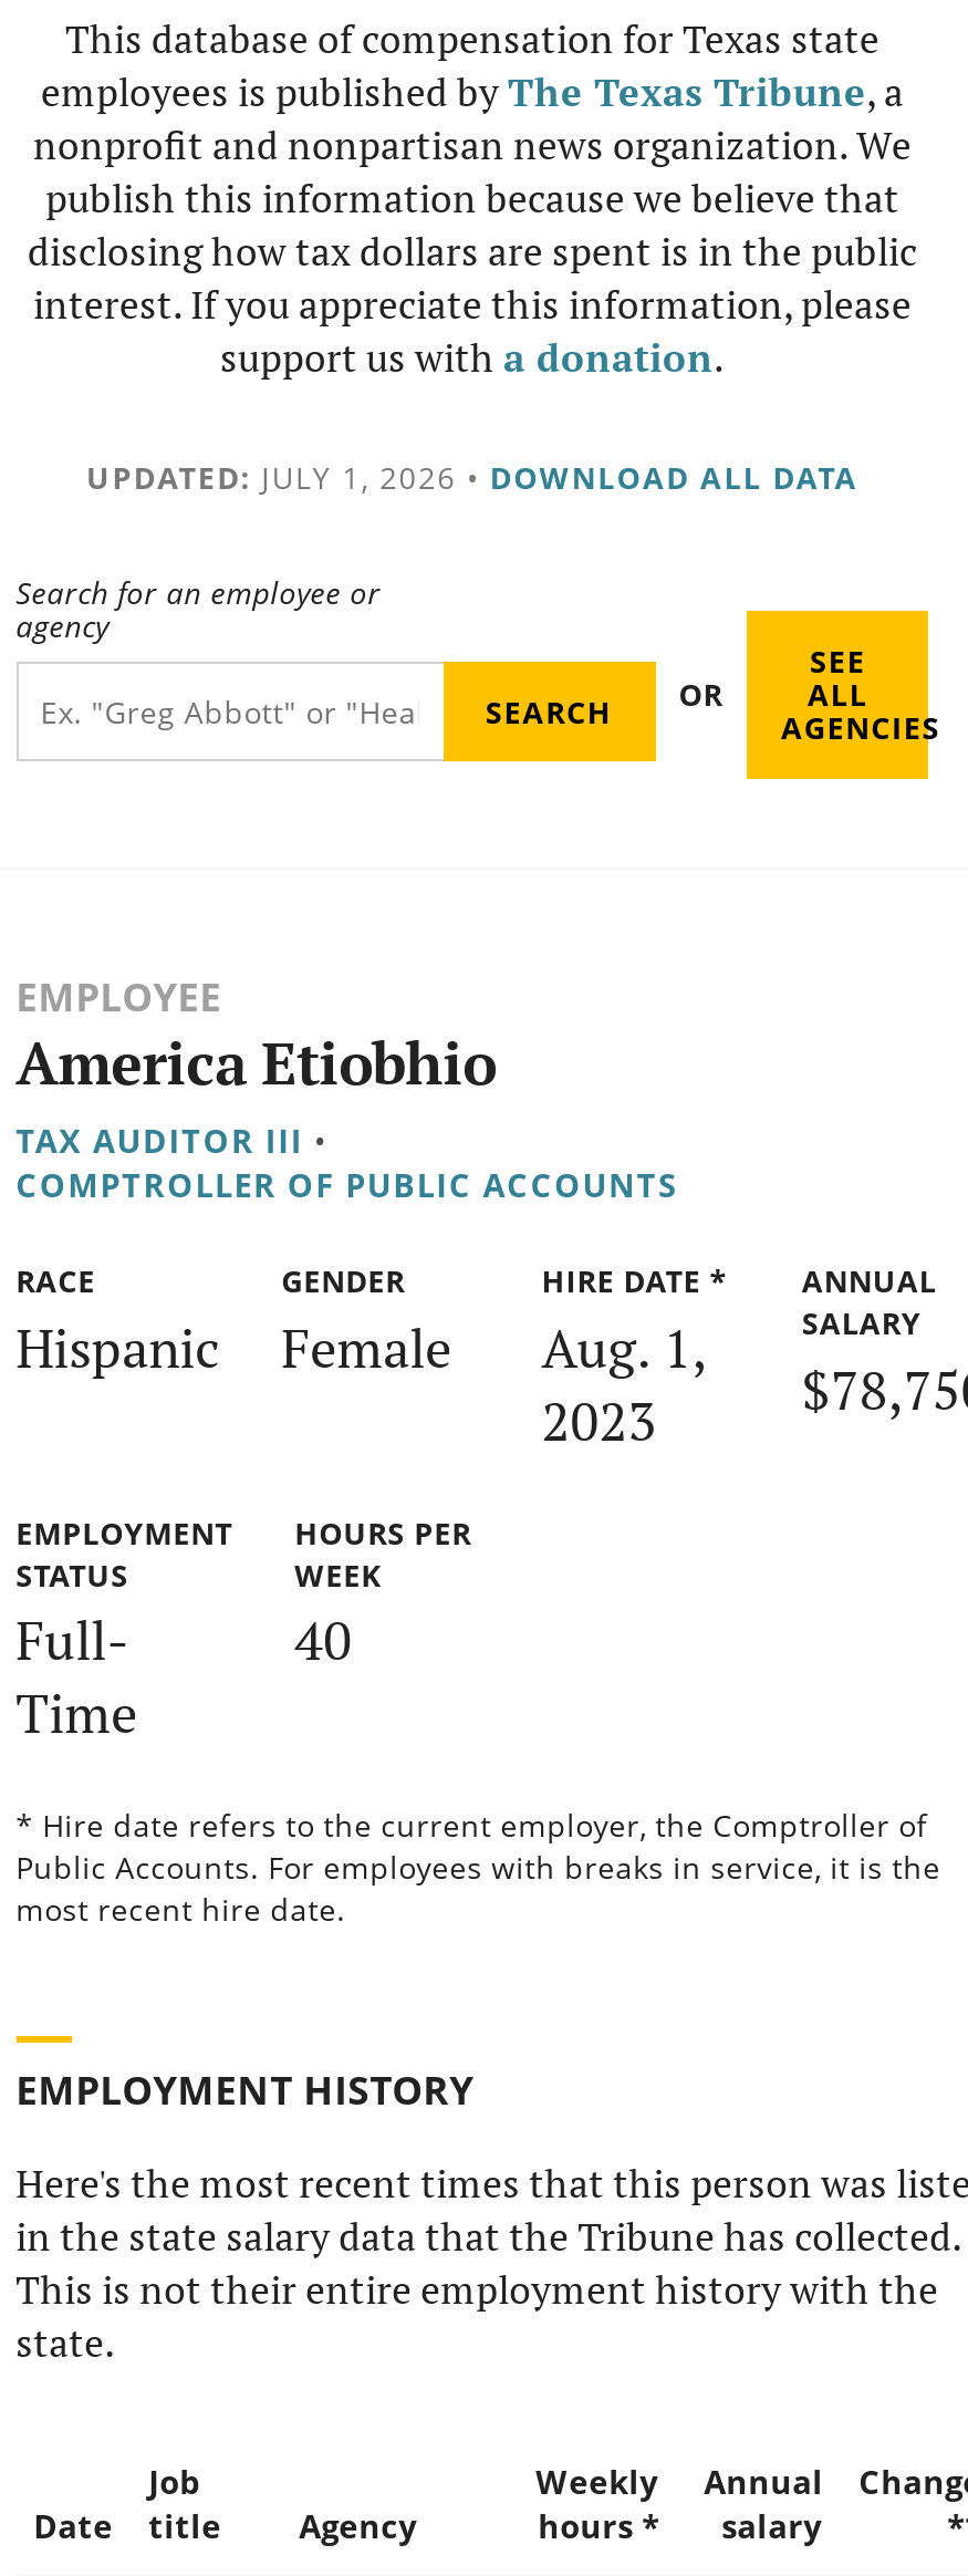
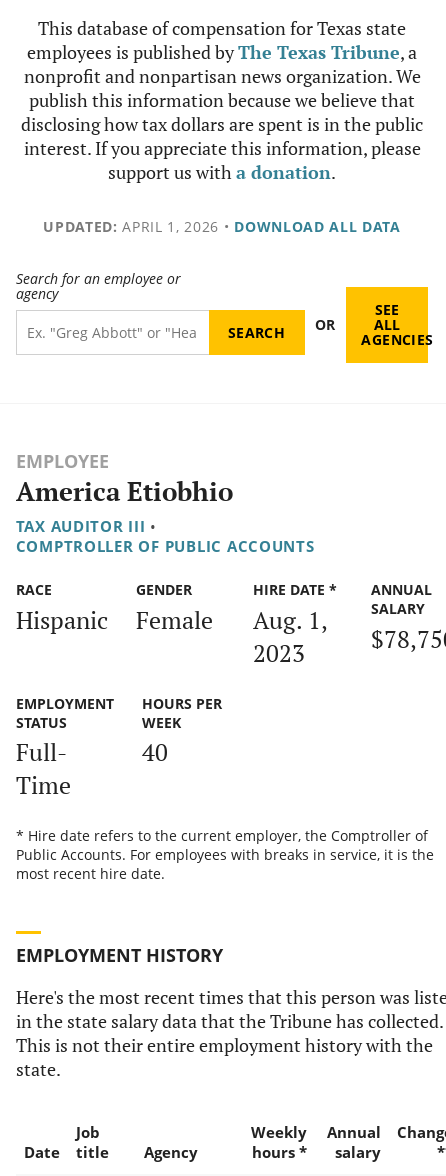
[86,456,858,498] UPDATED: JULY 1, 2026 • DOWNLOAD ALL DATA -> [43,217,401,236] UPDATED: APRIL 1, 2026 • DOWNLOAD ALL DATA

